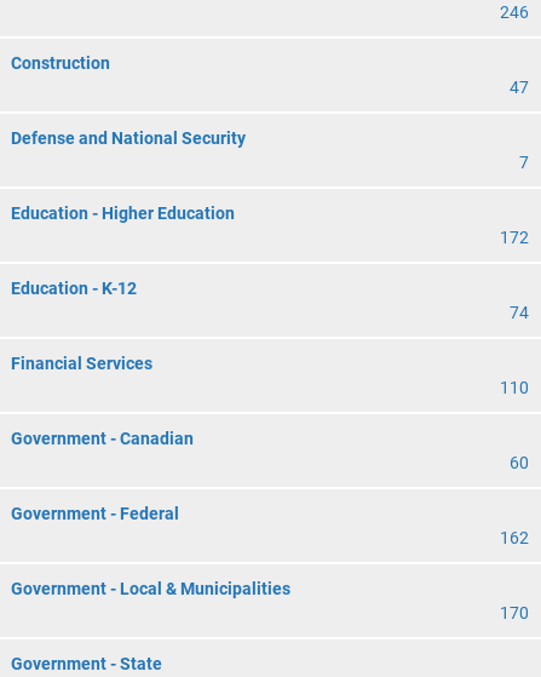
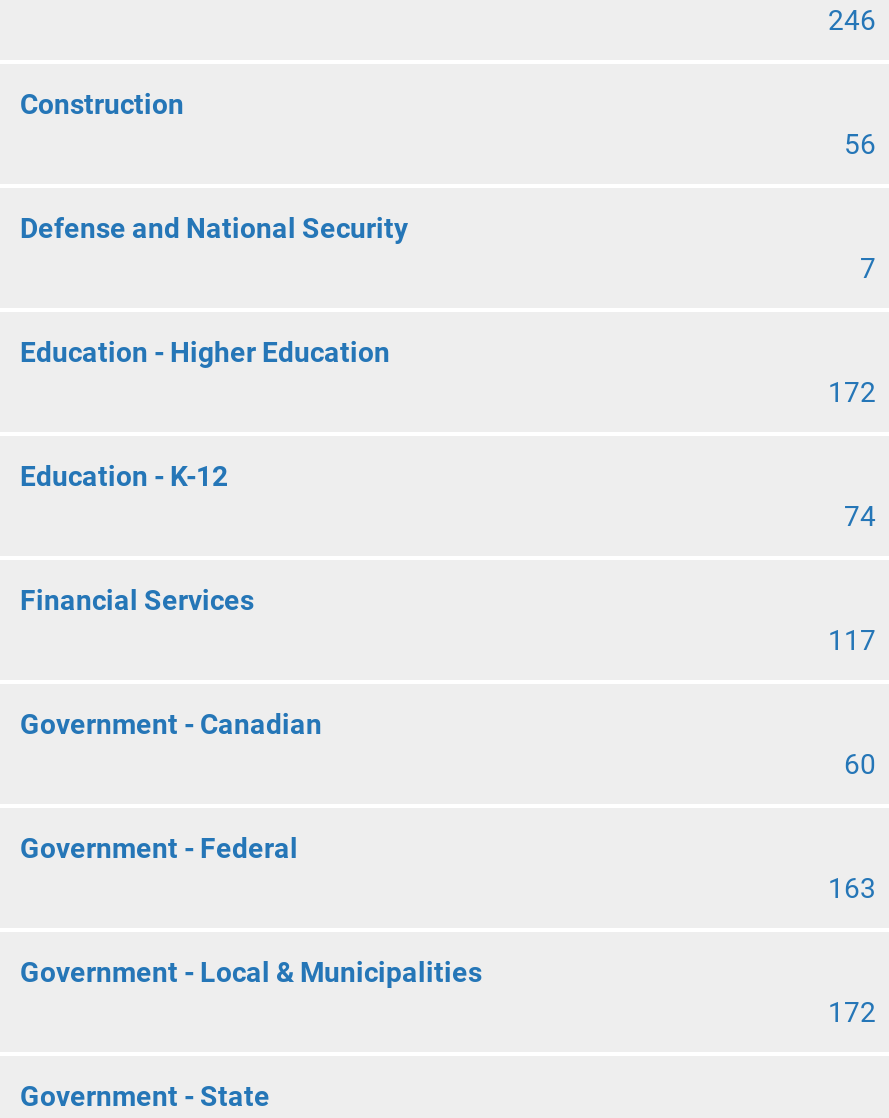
[510,78,529,97] 47 -> [844,128,876,160] 56
[500,378,529,397] 110 -> [828,624,876,656] 117
[500,528,529,547] 162 -> [828,872,876,904] 163
[500,603,529,623] 170 -> [828,996,876,1028] 172

